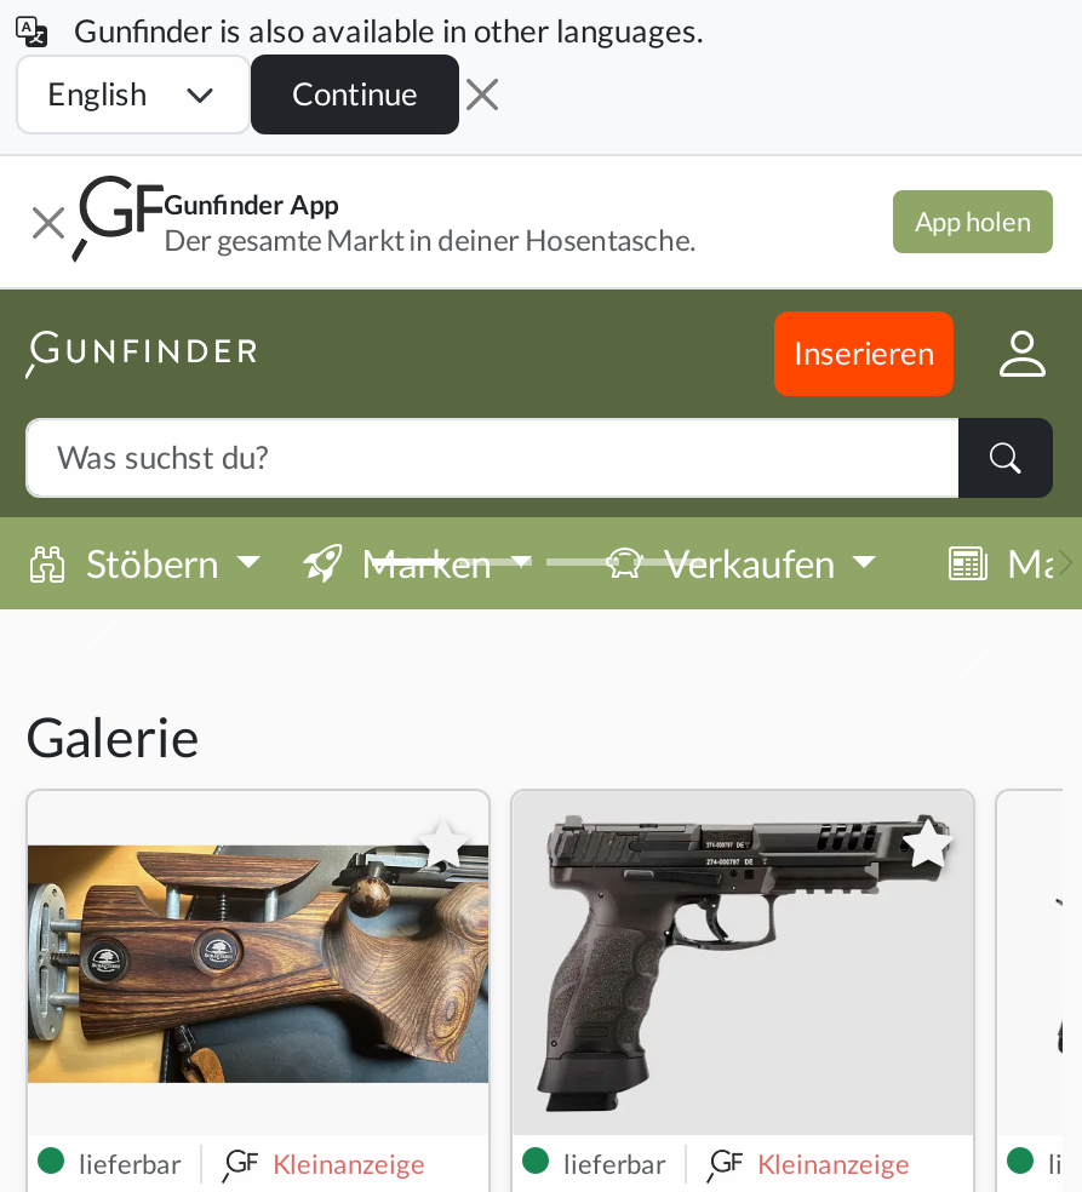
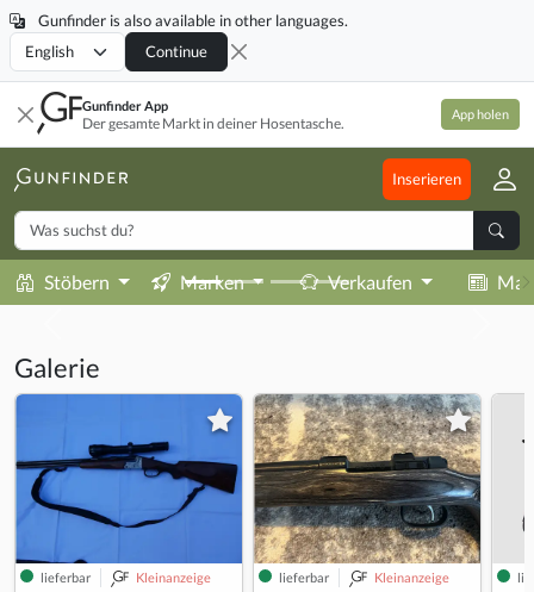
[25,791,491,1135] [image] -> [14,393,243,565] [image]
[513,791,973,1133] [image] -> [253,393,482,563] [image]

